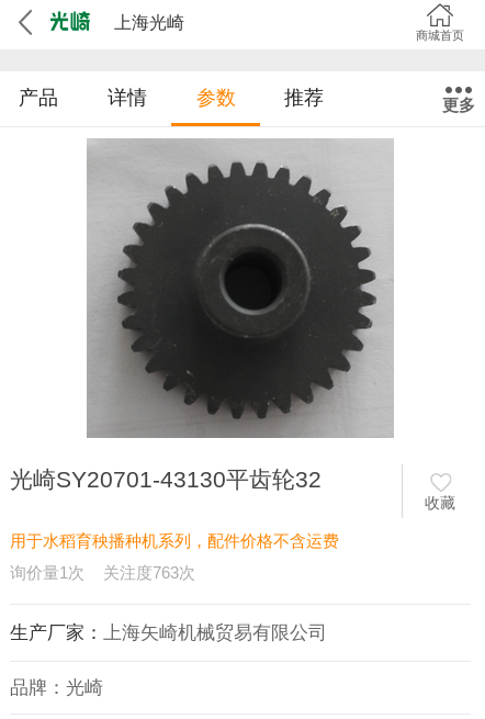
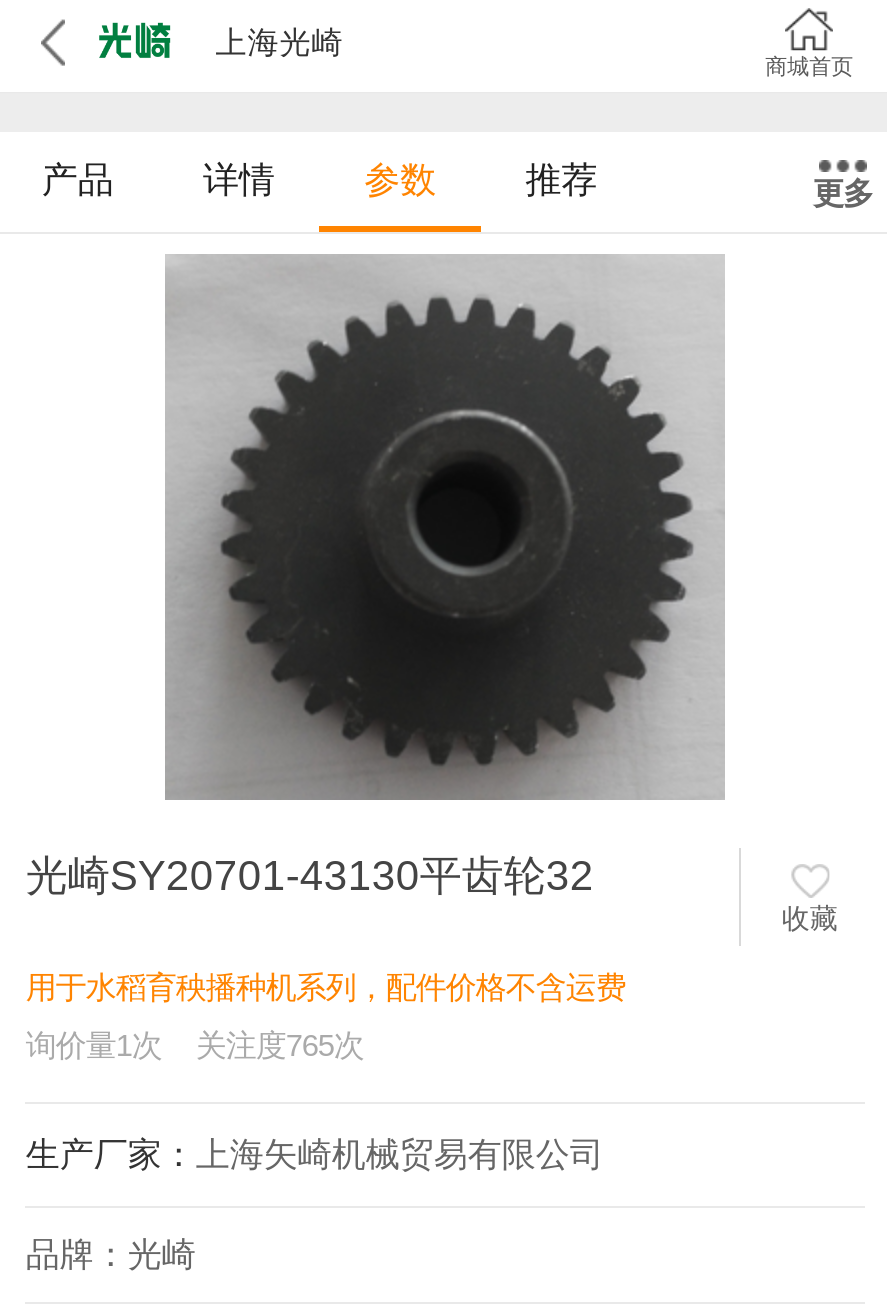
[10,564,196,582] 询价量1次 关注度763次 -> [26,1029,364,1063] 询价量1次 关注度765次

